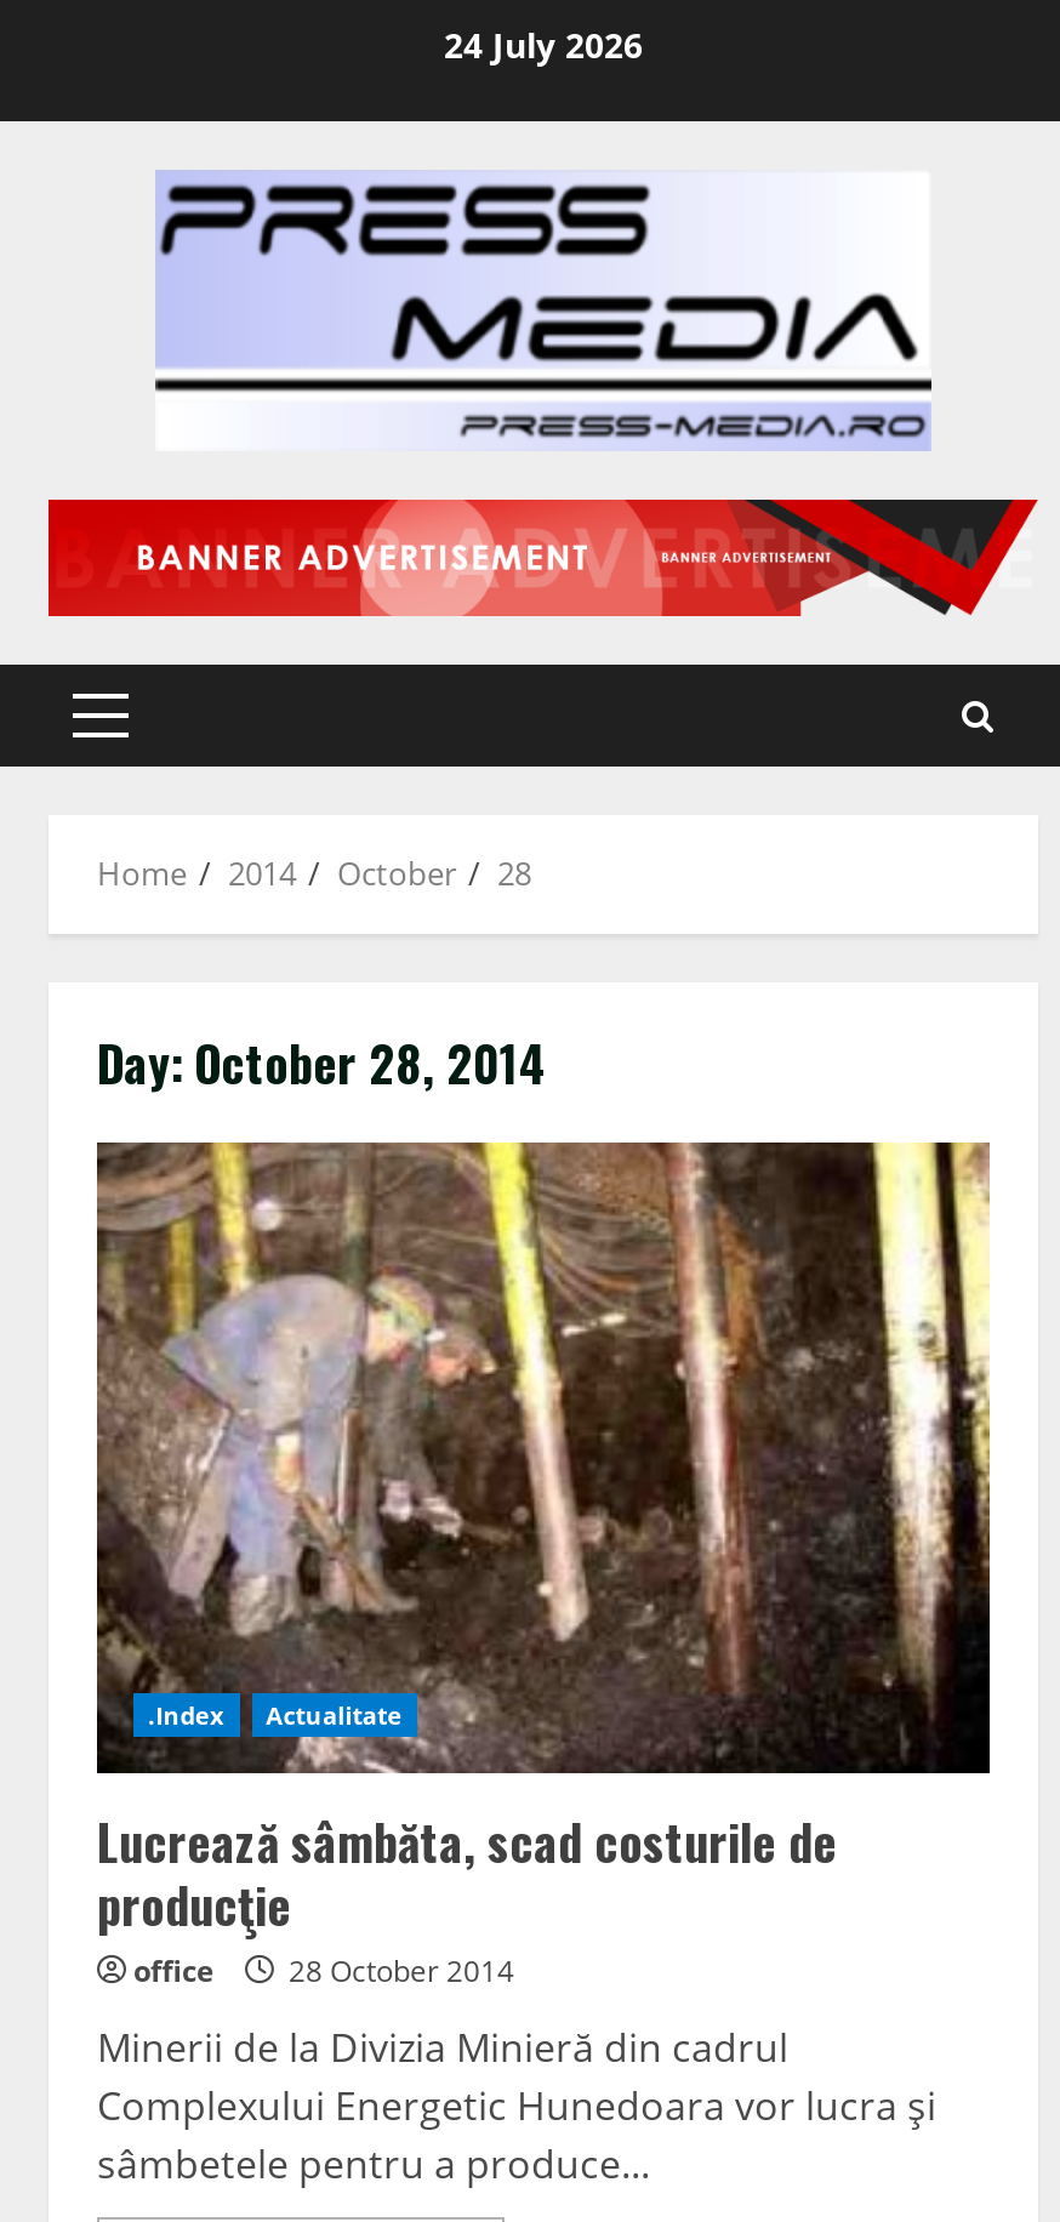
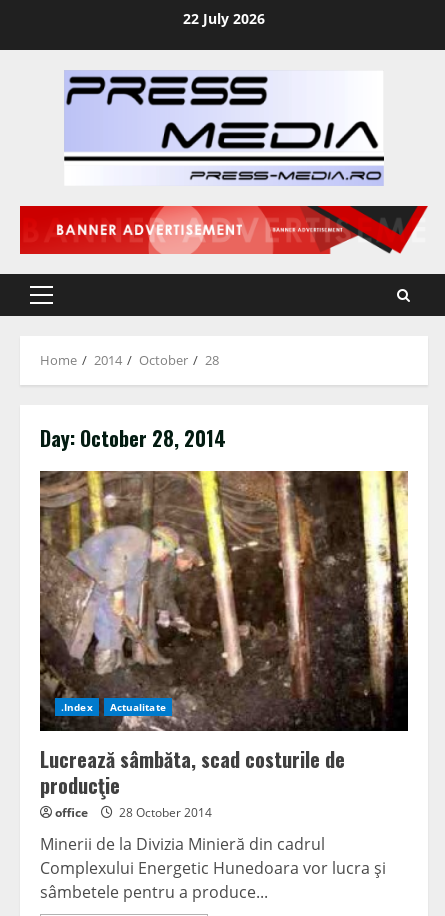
[444,21,643,67] 24 July 2026 -> [183,8,265,27] 22 July 2026

